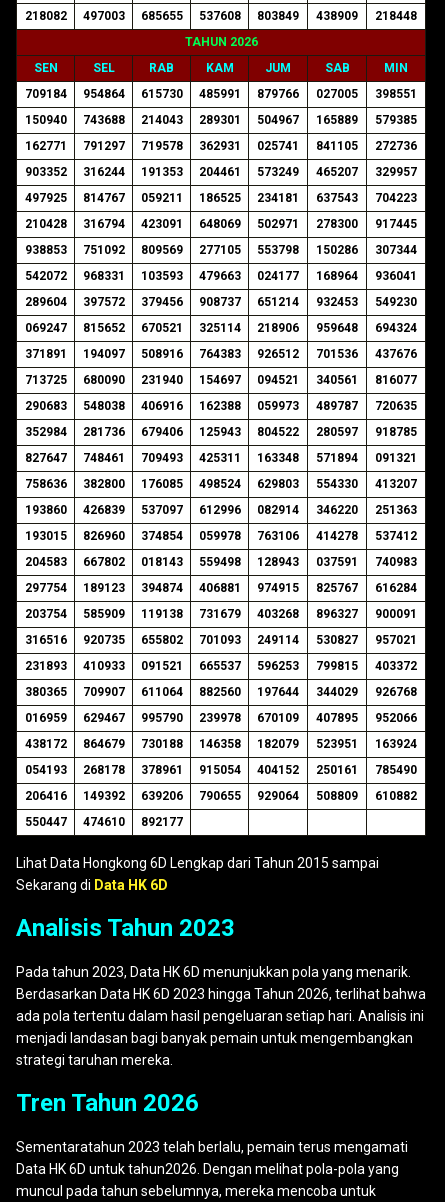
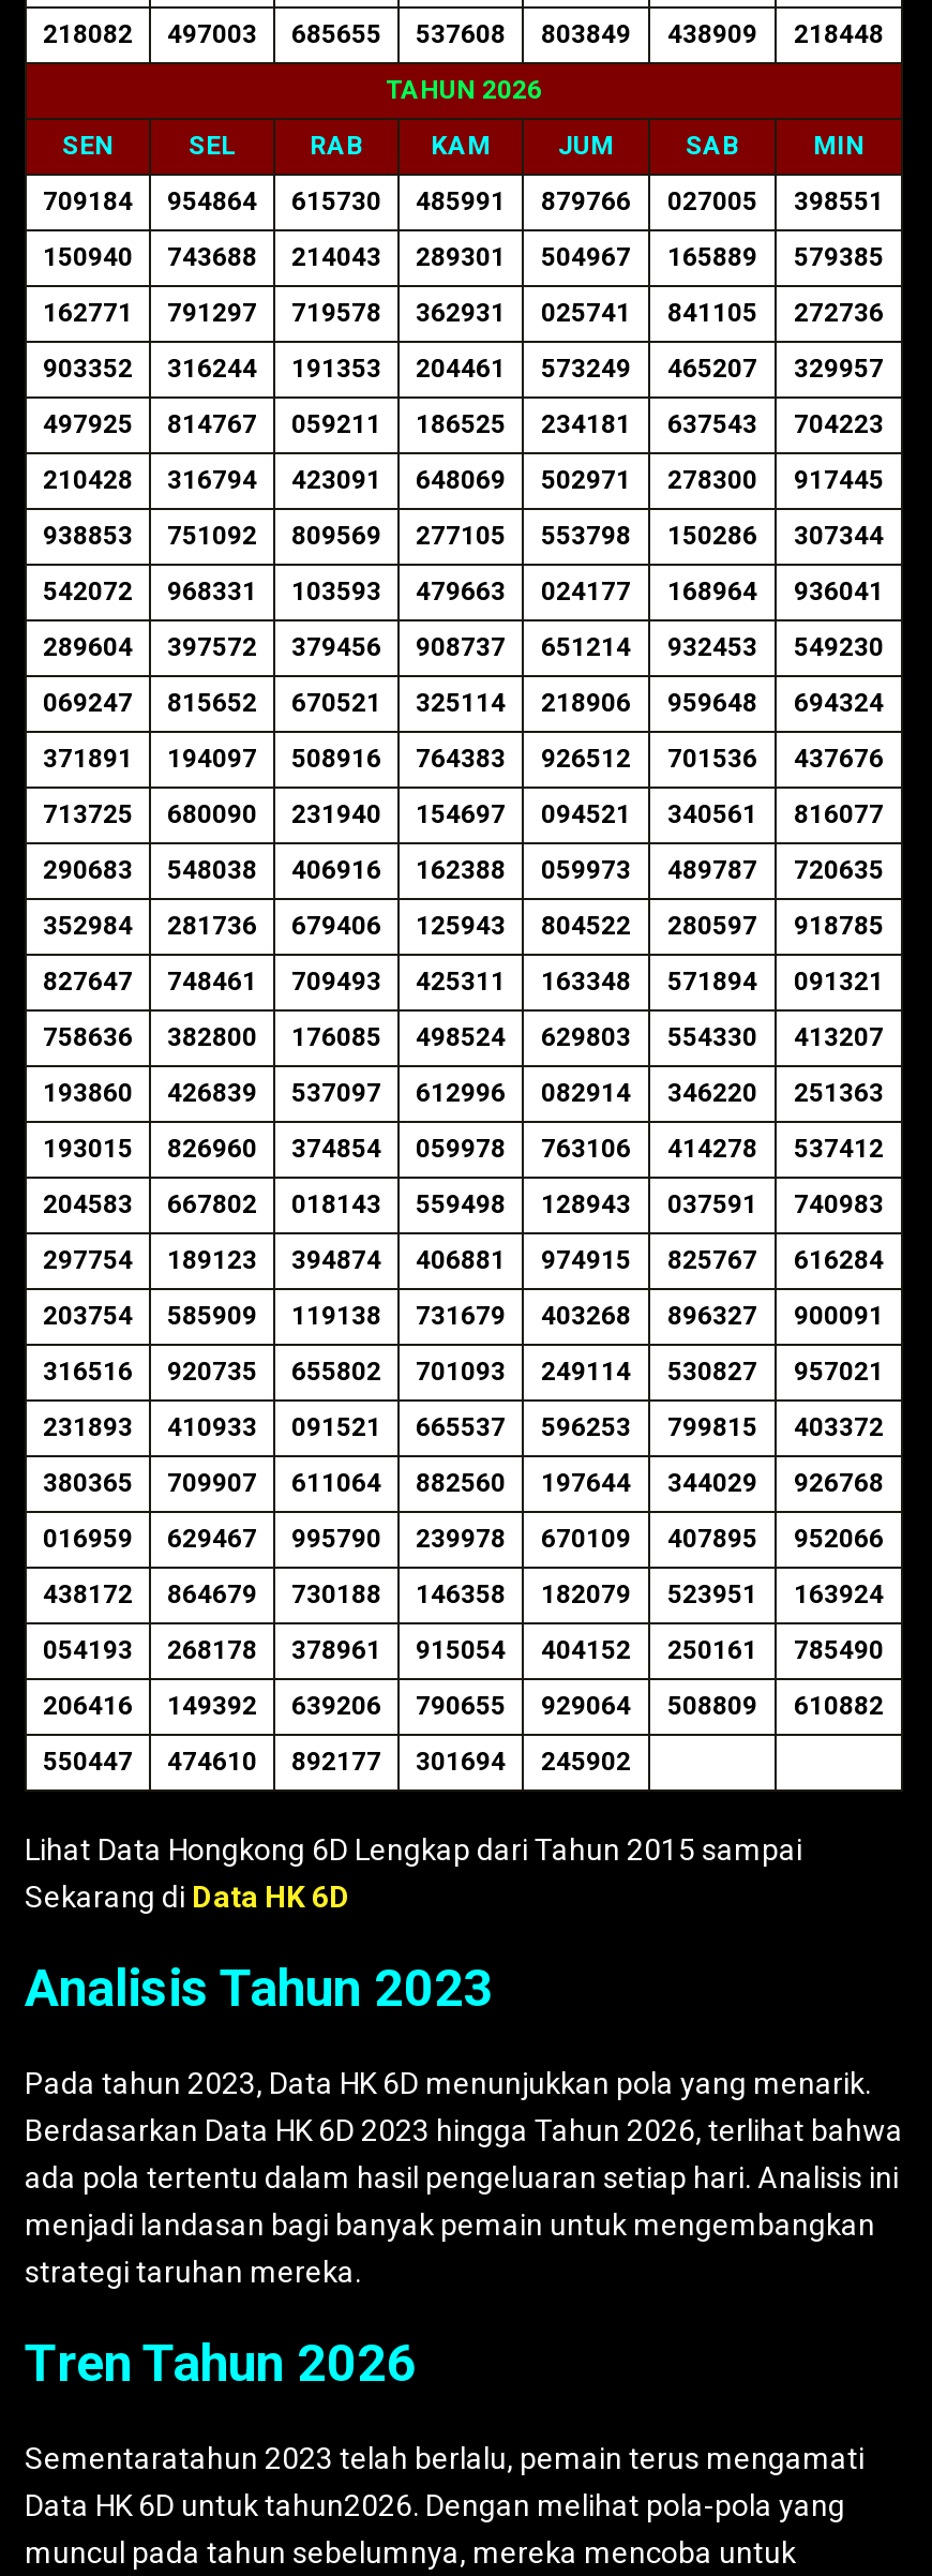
none -> [416,1747,631,1777] 301694 | 245902

